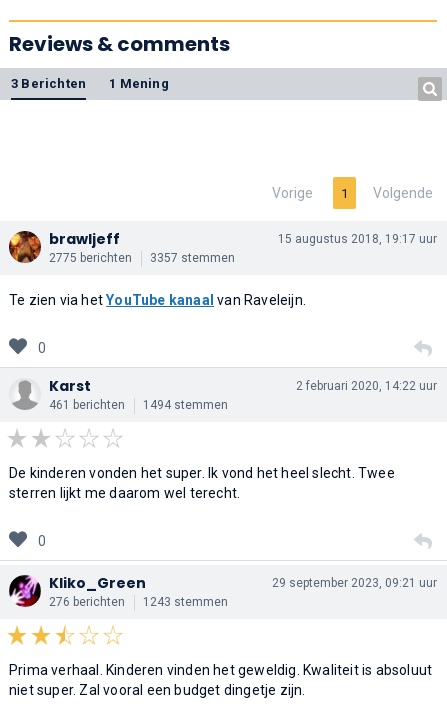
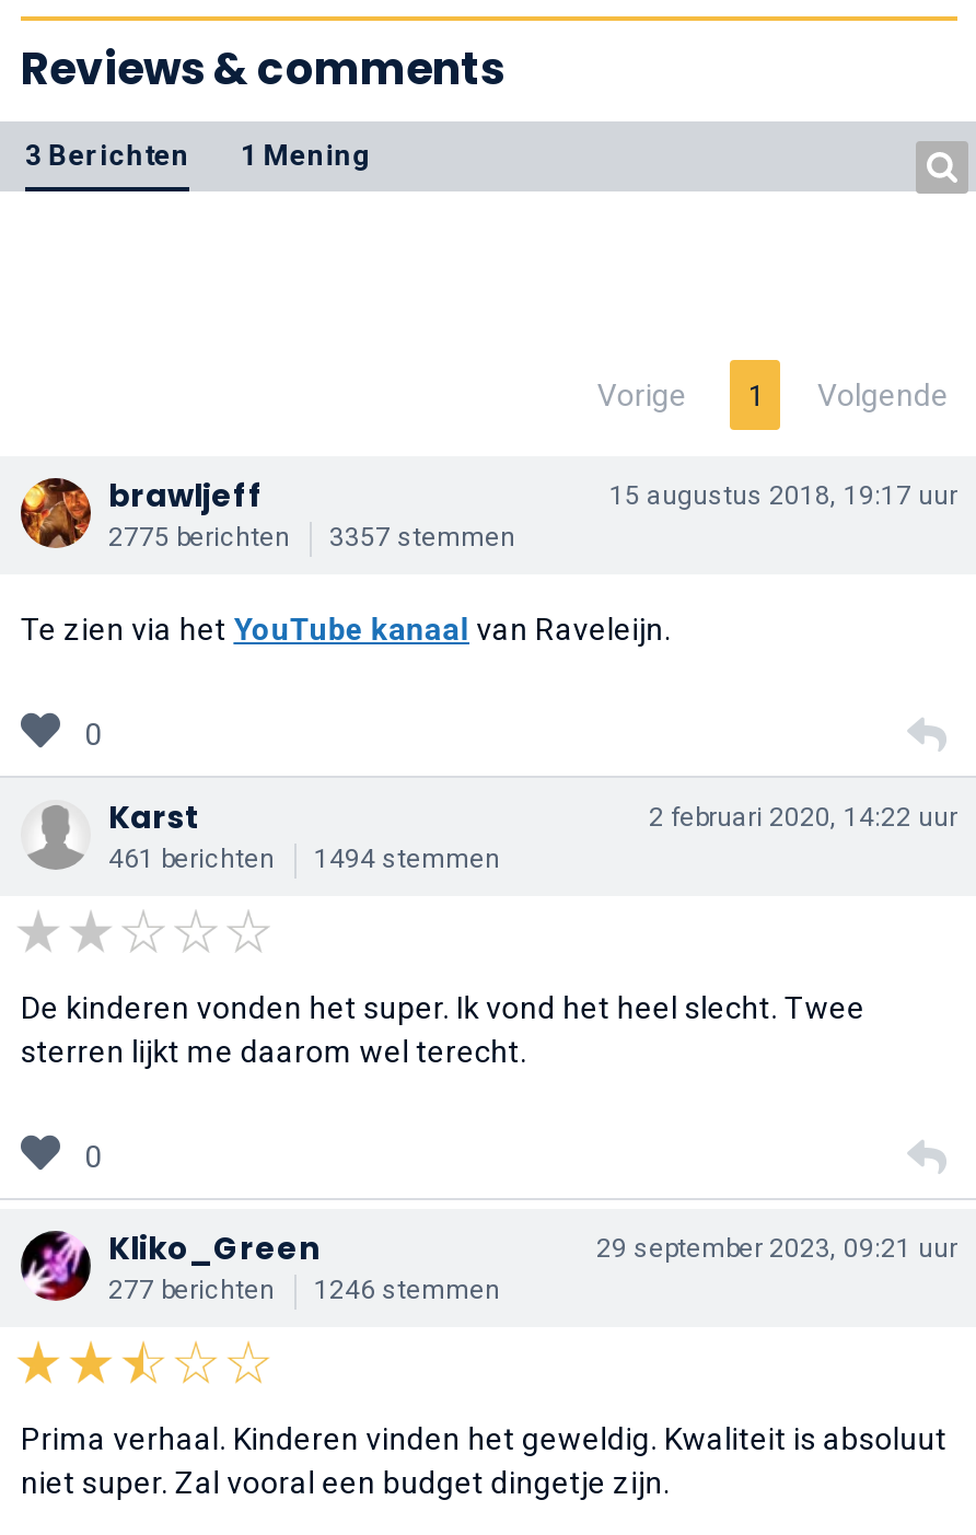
[49,595,125,609] 276 berichten -> [108,1274,275,1305] 277 berichten
[143,595,228,609] 1243 stemmen -> [314,1274,500,1305] 1246 stemmen

